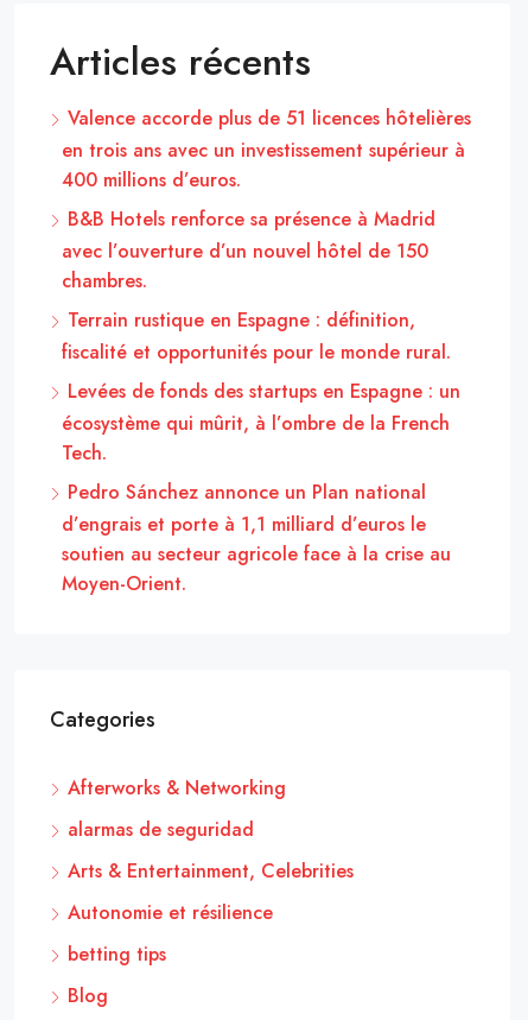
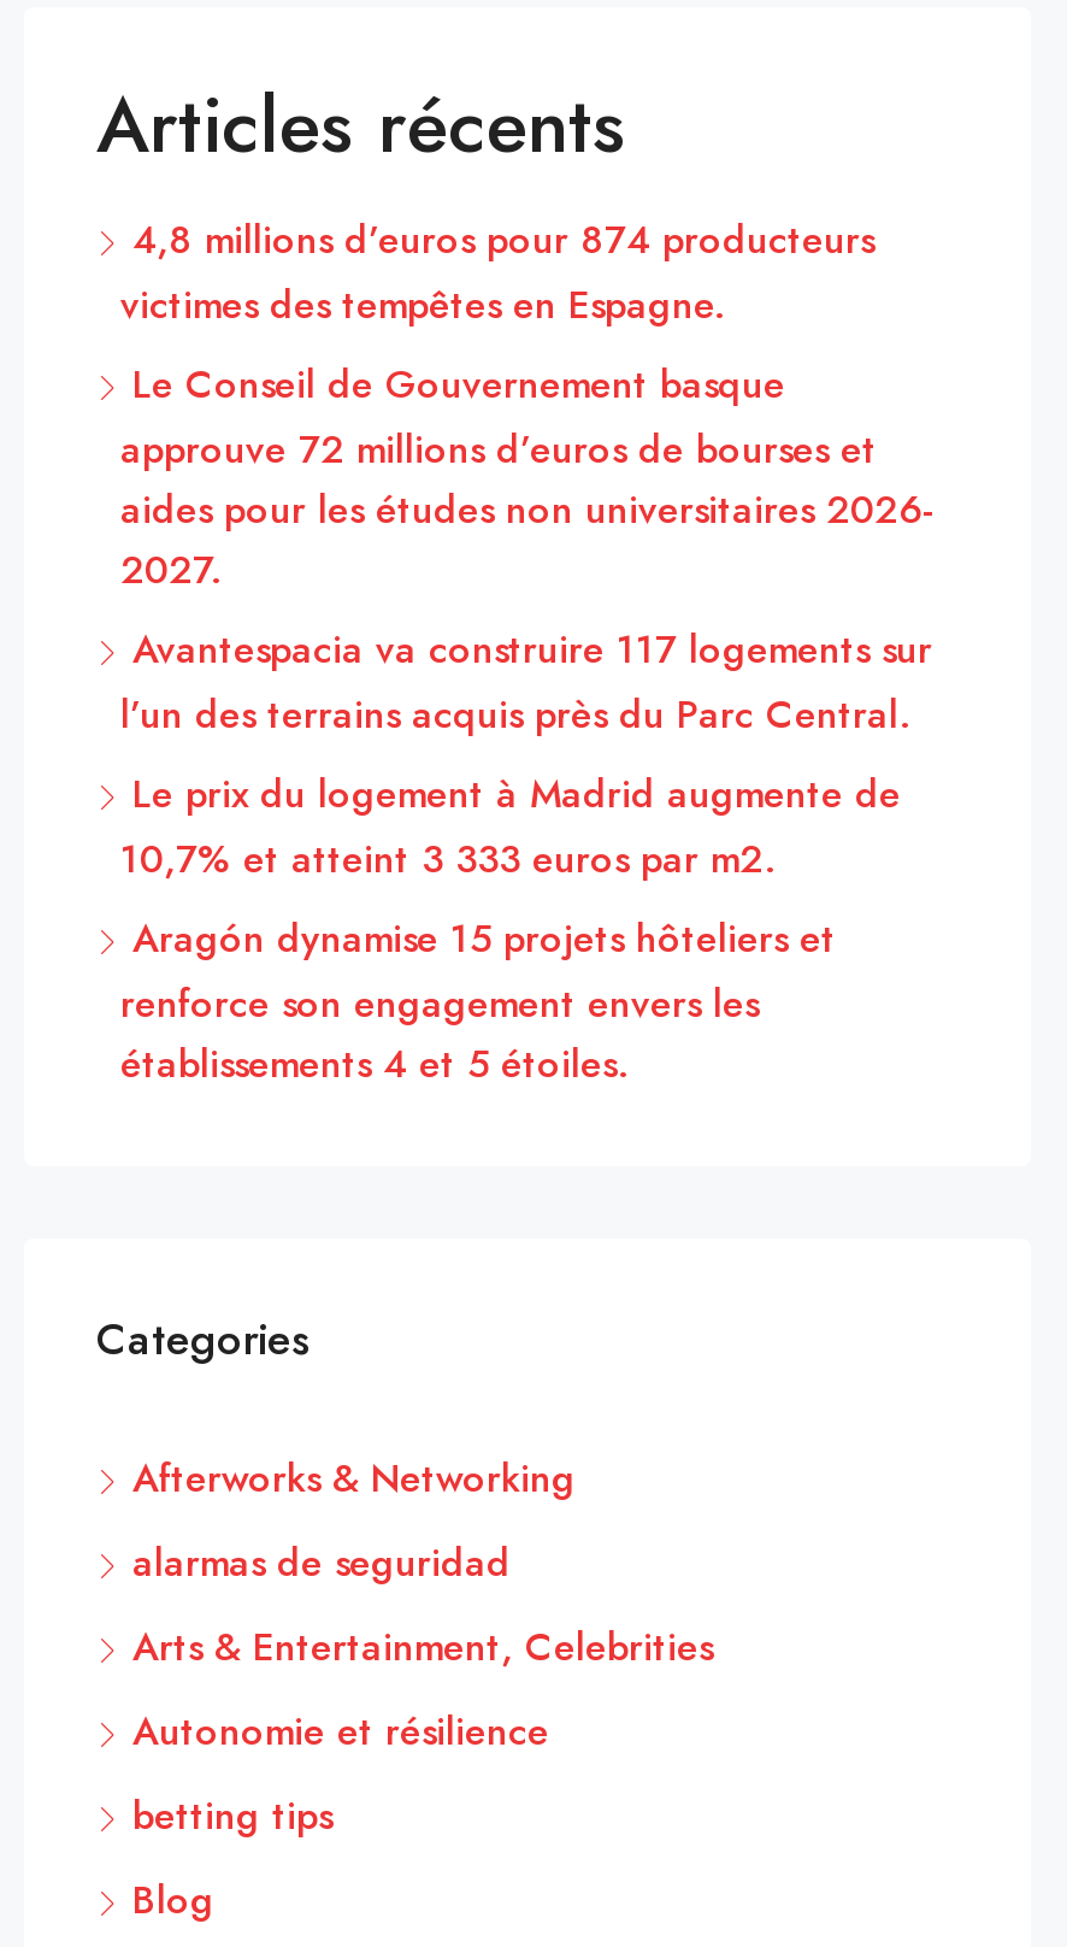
[62,105,471,598] Valence accorde plus de 51 licences hôtelières | en trois ans avec un investissement supérieur à | 400 millions d’euros. | B&B Hotels renforce sa présence à Madrid | avec l’ouverture d’un nouvel hôtel de 150 | chambres. | Terrain rustique en Espagne : définition, | fiscalité et opportunités pour le monde rural. | Levées de fonds des startups en Espagne : un | écosystème qui mûrit, à l’ombre de la French | Tech. | Pedro Sánchez annonce un Plan national | d’engrais et porte à 1,1 milliard d’euros le | soutien au secteur agricole face à la crise au | Moyen-Orient. -> [120,213,935,1093] 4,8 millions d’euros pour 874 producteurs | victimes des tempêtes en Espagne. | Le Conseil de Gouvernement basque | approuve 72 millions d’euros de bourses et | aides pour les études non universitaires 2026- | 2027. | Avantespacia va construire 117 logements sur | l’un des terrains acquis près du Parc Central. | Le prix du logement à Madrid augmente de | 10,7% et atteint 3 333 euros par m2. | Aragón dynamise 15 projets hôteliers et | renforce son engagement envers les | établissements 4 et 5 étoiles.

